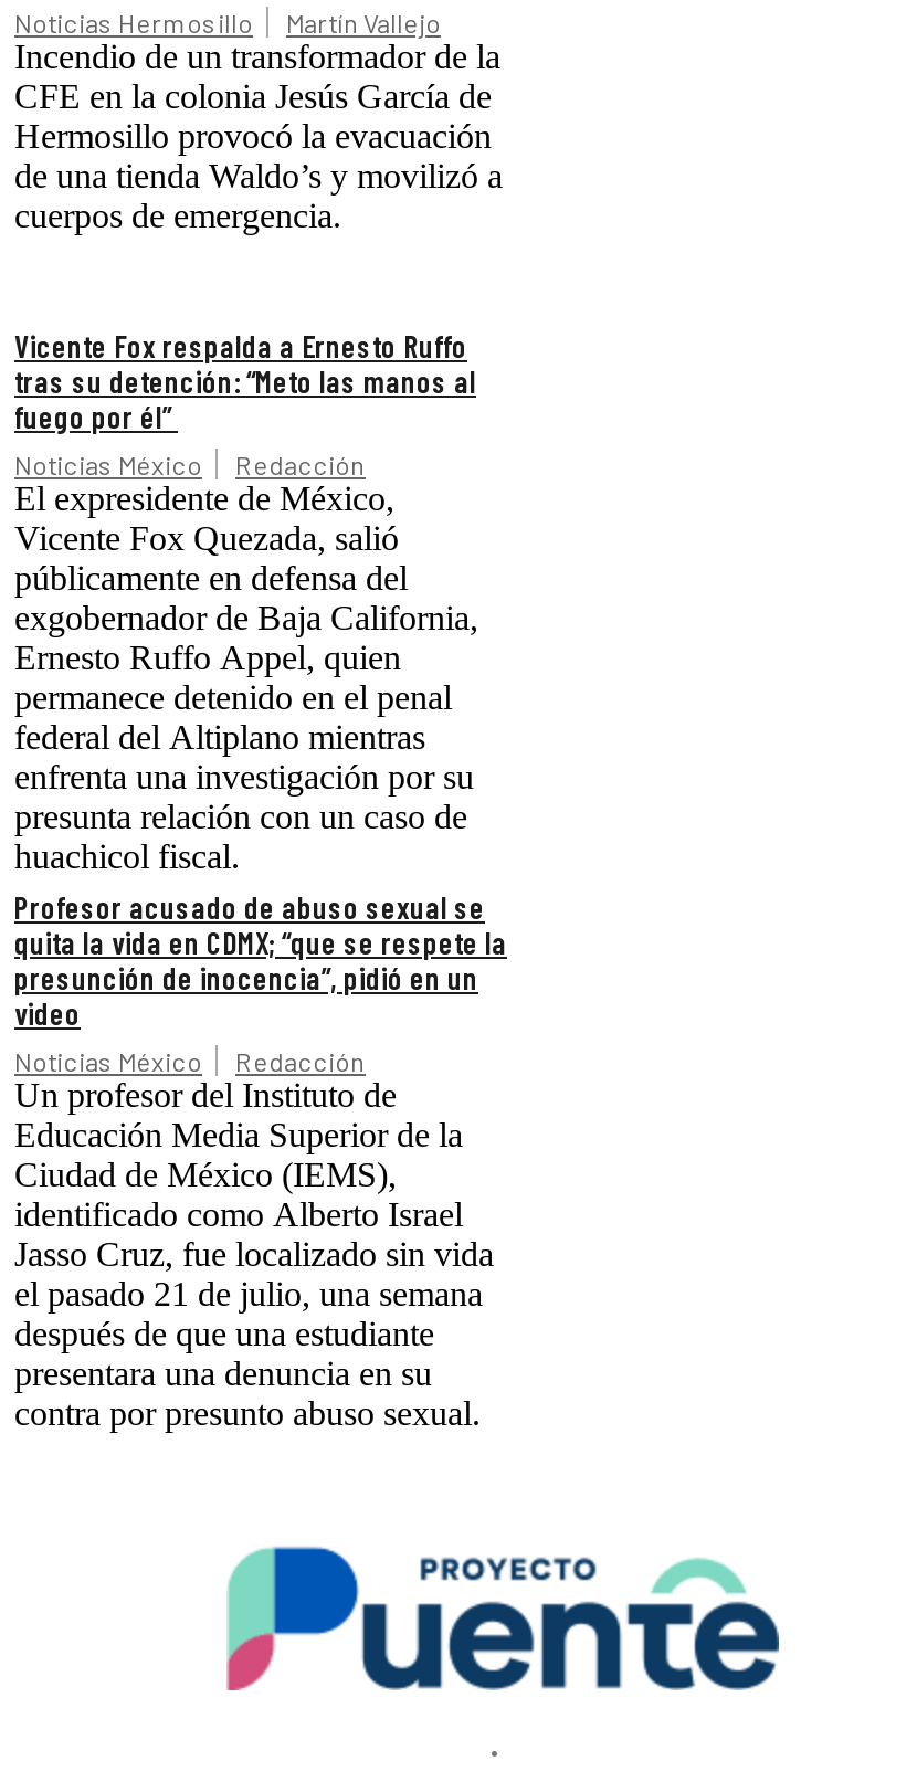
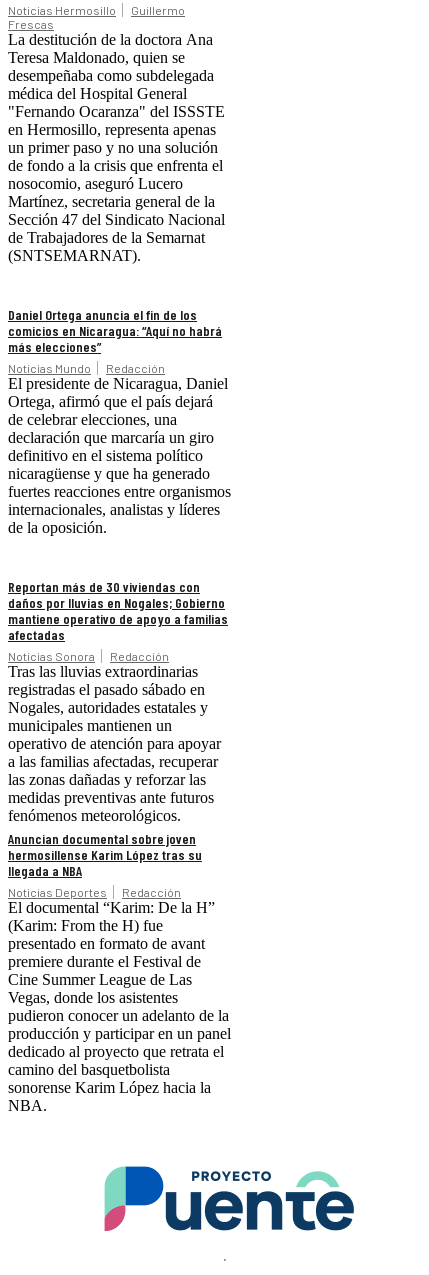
[14,7,503,234] Martín Vallejo | Incendio de un transformador de la | CFE en la colonia Jesús García de | Hermosillo provocó la evacuación | de una tienda Waldo’s y movilizó a | cuerpos de emergencia. -> [8,3,225,264] Guillermo | Frescas | La destitución de la doctora Ana | Teresa Maldonado, quien se | desempeñaba como subdelegada | médica del Hospital General | "Fernando Ocaranza" del ISSSTE | en Hermosillo, representa apenas | un primer paso y no una solución | de fondo a la crisis que enfrenta el | nosocomio, aseguró Lucero | Martínez, secretaria general de la | Sección 47 del Sindicato Nacional | de Trabajadores de la Semarnat | (SNTSEMARNAT).
[14,327,476,480] Vicente Fox respalda a Ernesto Ruffo | tras su detención: “Meto las manos al | fuego por él” | Noticias México -> [8,306,222,375] Daniel Ortega anuncia el fin de los | comicios en Nicaragua: “Aquí no habrá | más elecciones” | Noticias Mundo
[14,480,507,1076] El expresidente de México, | Vicente Fox Quezada, salió | públicamente en defensa del | exgobernador de Baja California, | Ernesto Ruffo Appel, quien | permanece detenido en el penal | federal del Altiplano mientras | enfrenta una investigación por su | presunta relación con un caso de | huachicol fiscal. | Profesor acusado de abuso sexual se | quita la vida en CDMX; “que se respete la | presunción de inocencia”, pidió en un | video | Noticias México -> [8,375,231,663] El presidente de Nicaragua, Daniel | Ortega, afirmó que el país dejará | de celebrar elecciones, una | declaración que marcaría un giro | definitivo en el sistema político | nicaragüense y que ha generado | fuertes reacciones entre organismos | internacionales, analistas y líderes | de la oposición. | Reportan más de 30 viviendas con | daños por lluvias en Nogales; Gobierno | mantiene operativo de apoyo a familias | afectadas | Noticias Sonora
[14,1076,494,1432] Un profesor del Instituto de | Educación Media Superior de la | Ciudad de México (IEMS), | identificado como Alberto Israel | Jasso Cruz, fue localizado sin vida | el pasado 21 de julio, una semana | después de que una estudiante | presentara una denuncia en su | contra por presunto abuso sexual. -> [8,663,231,1114] Tras las lluvias extraordinarias | registradas el pasado sábado en | Nogales, autoridades estatales y | municipales mantienen un | operativo de atención para apoyar | a las familias afectadas, recuperar | las zonas dañadas y reforzar las | medidas preventivas ante futuros | fenómenos meteorológicos. | Anuncian documental sobre joven | hermosillense Karim López tras su | llegada a NBA | Noticias Deportes | Redacción | El documental “Karim: De la H” | (Karim: From the H) fue | presentado en formato de avant | premiere durante el Festival de | Cine Summer League de Las | Vegas, donde los asistentes | pudieron conocer un adelanto de la | producción y participar en un panel | dedicado al proyecto que retrata el | camino del basquetbolista | sonorense Karim López hacia la | NBA.

